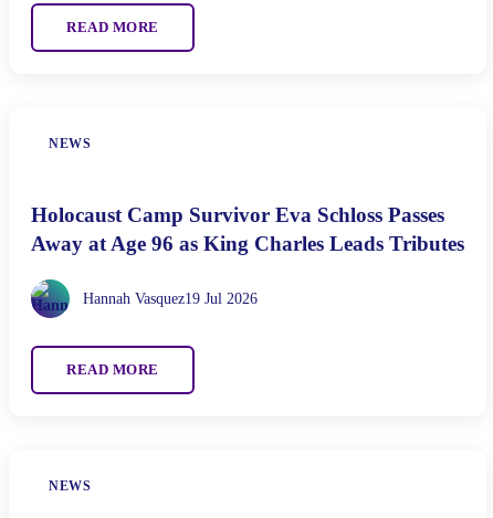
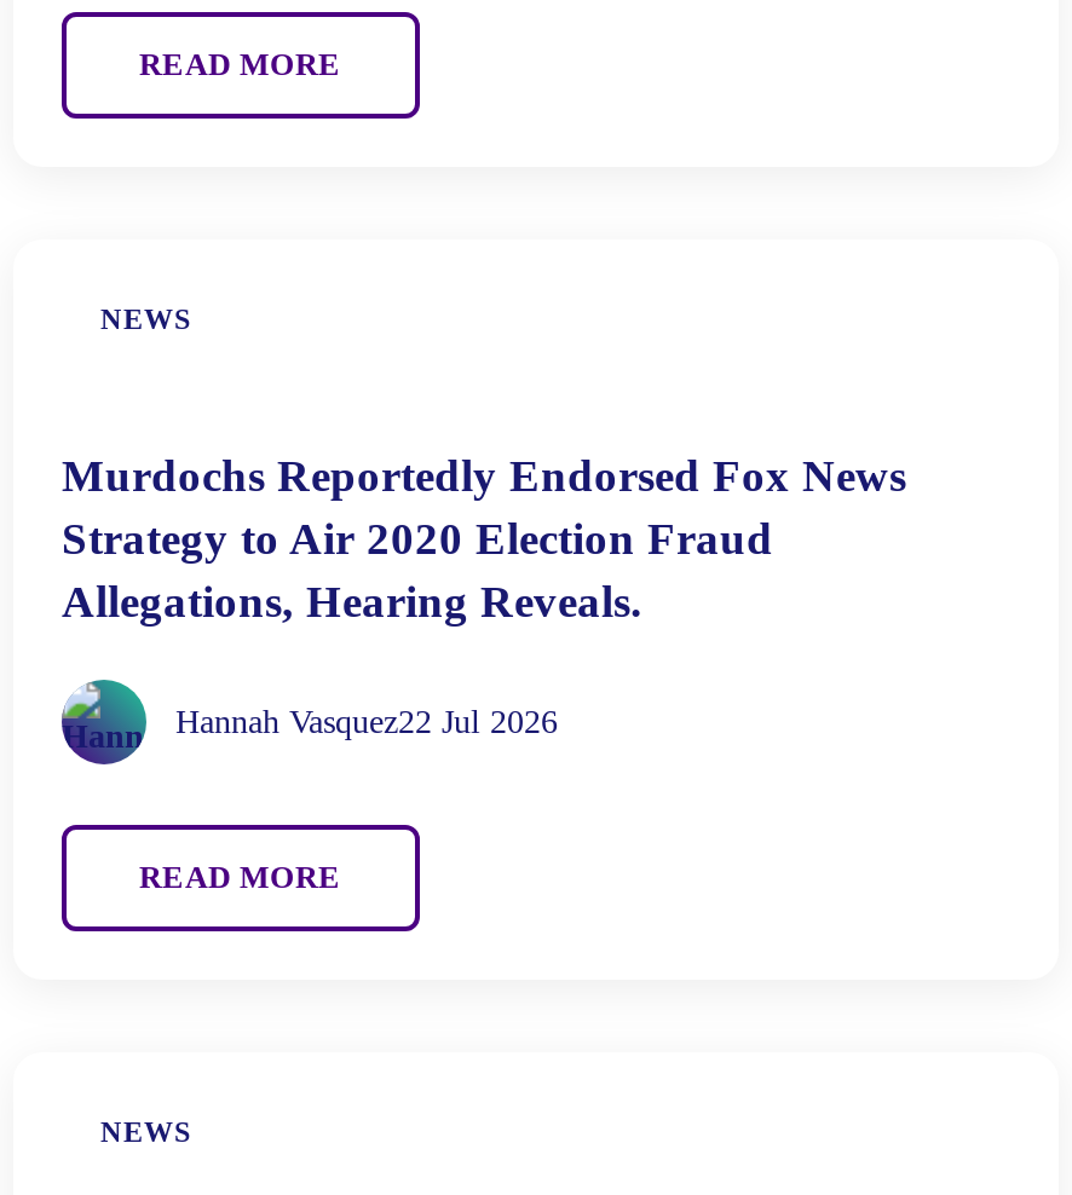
[31,204,464,255] Holocaust Camp Survivor Eva Schloss Passes | Away at Age 96 as King Charles Leads Tributes -> [62,451,906,627] Murdochs Reportedly Endorsed Fox News | Strategy to Air 2020 Election Fraud | Allegations, Hearing Reveals.
[83,290,258,307] Hannah Vasquez19 Jul 2026 -> [175,703,558,739] Hannah Vasquez22 Jul 2026

